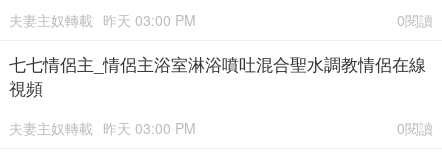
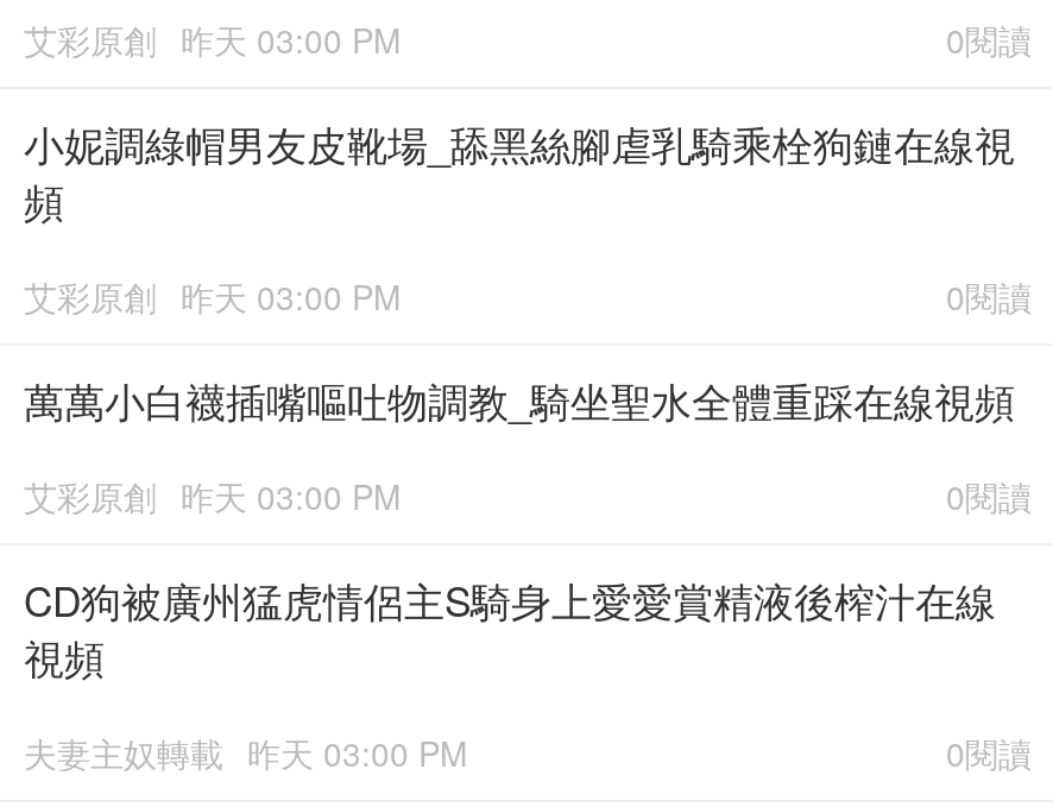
[9,10,426,76] 夫妻主奴轉載 昨天 03:00 PM | 七七情侶主_情侶主浴室淋浴噴吐混合聖水調教情侶在線 -> [24,15,1032,629] 艾彩原創 昨天 03:00 PM | 小妮調綠帽男友皮靴場_舔黑絲腳虐乳騎乘栓狗鏈在線視 | 頻 | 0閱讀 | 艾彩原創 昨天 03:00 PM | 萬萬小白襪插嘴嘔吐物調教_騎坐聖水全體重踩在線視頻 | 0閱讀 | 艾彩原創 昨天 03:00 PM | CD狗被廣州猛虎情侶主S騎身上愛愛賞精液後榨汁在線

